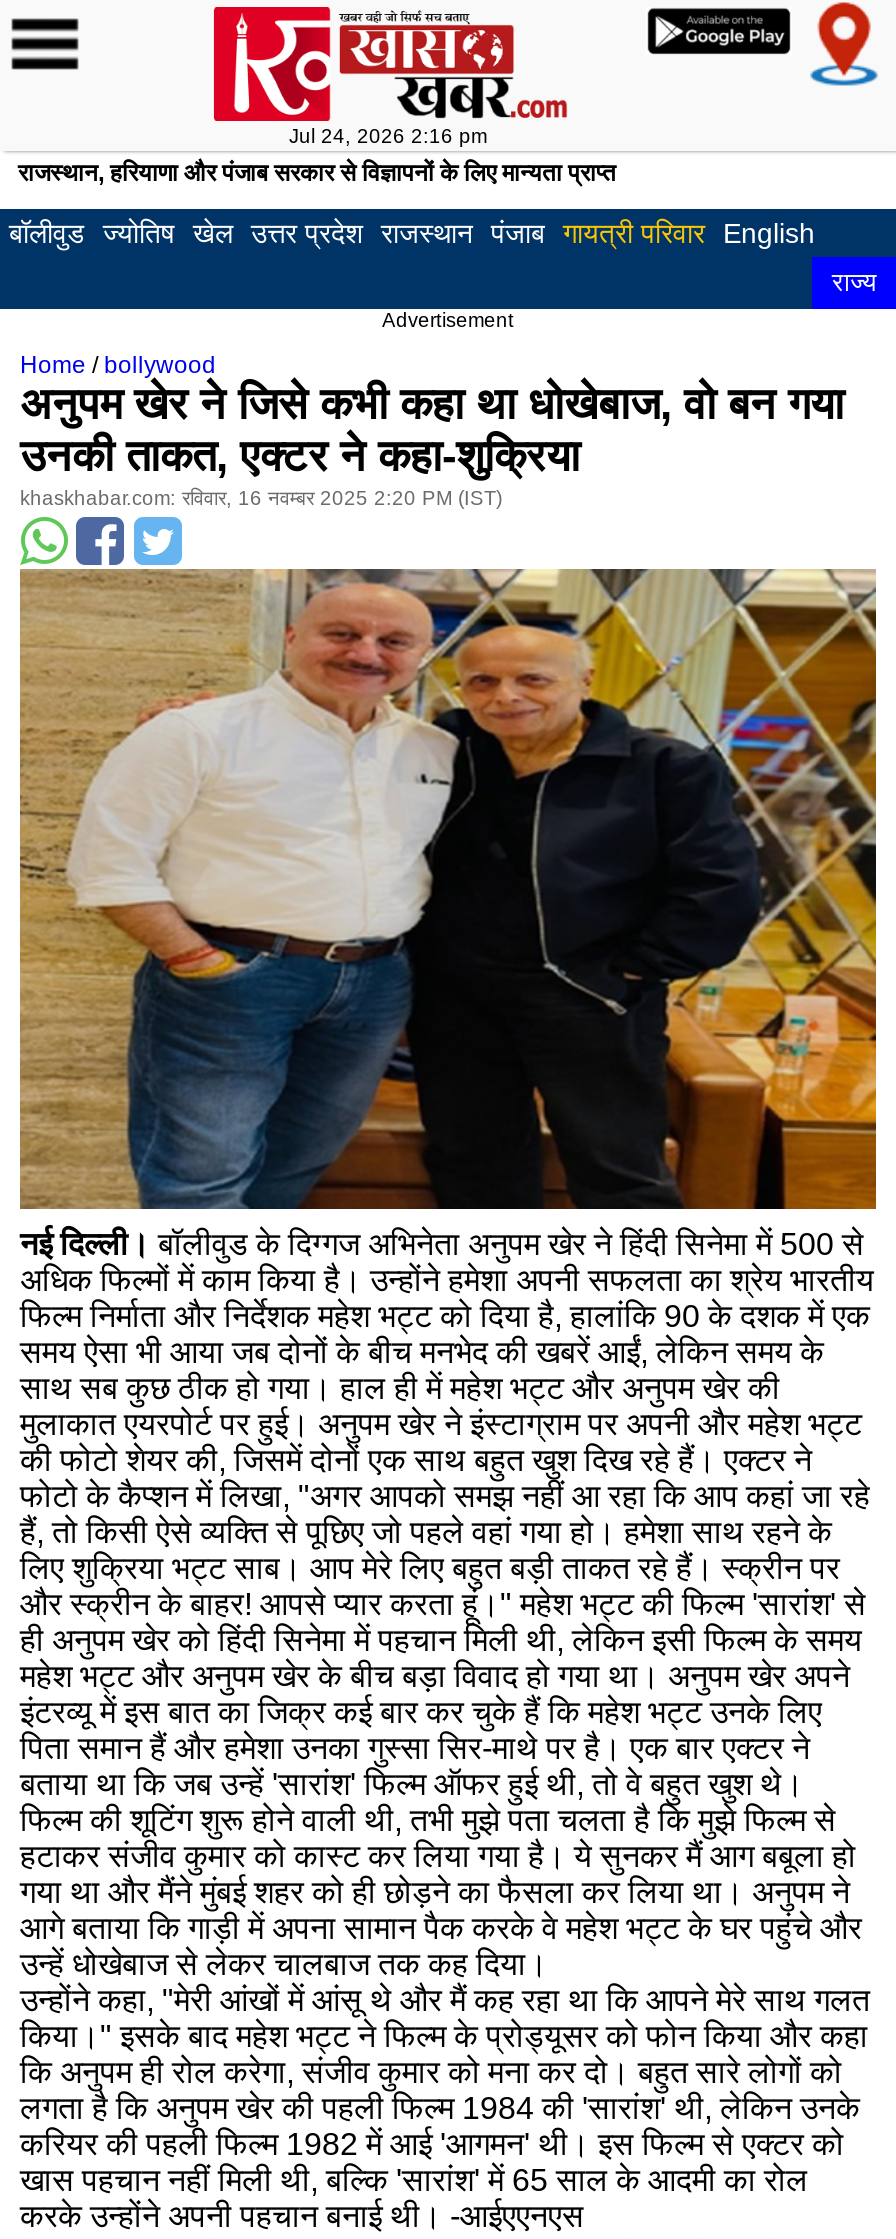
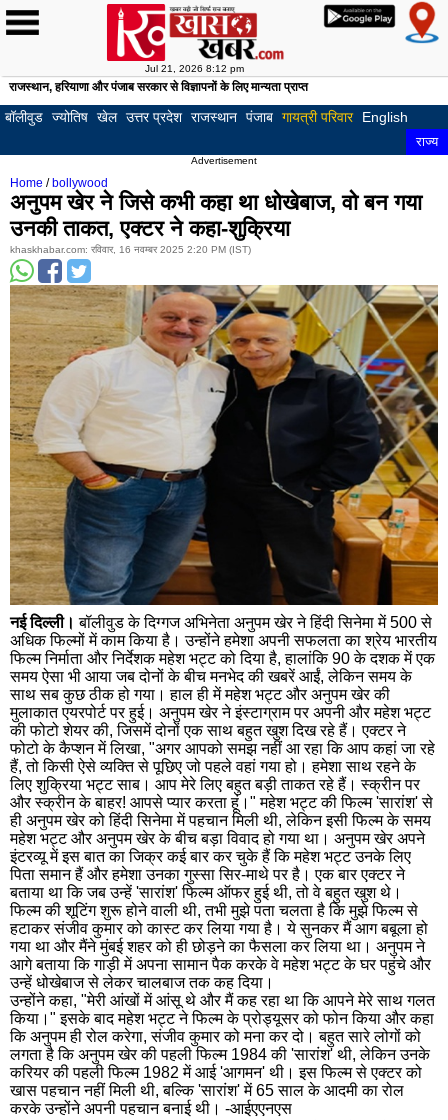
[289,125,487,147] Jul 24, 2026 2:16 pm -> [144,63,243,74] Jul 21, 2026 8:12 pm

